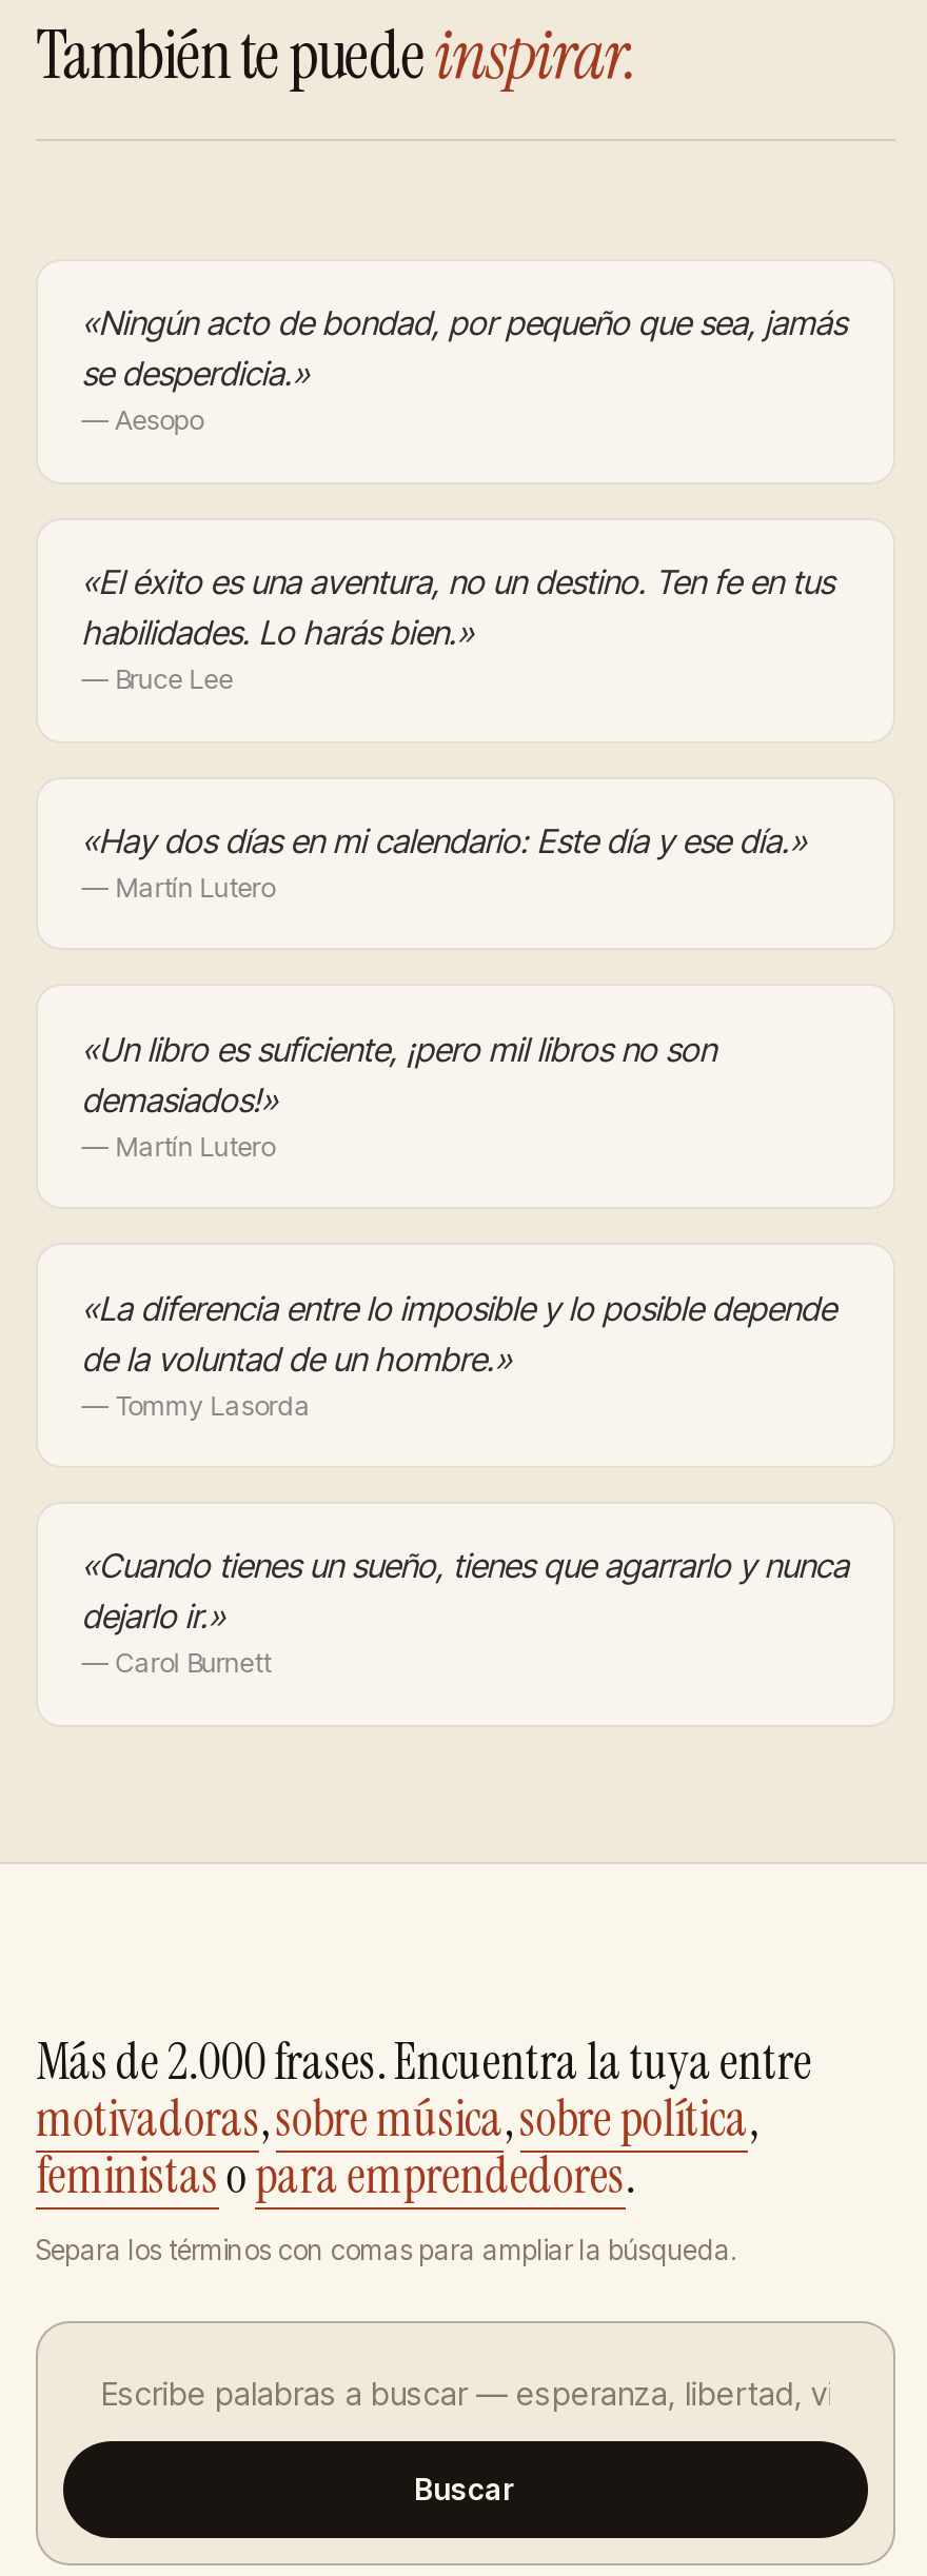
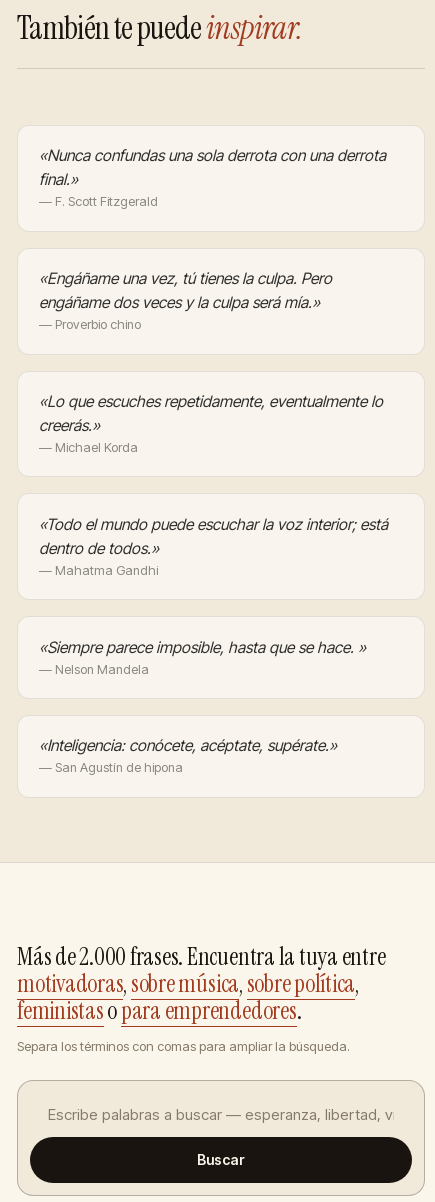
[82,304,847,437] «Ningún acto de bondad, por pequeño que sea, jamás | se desperdicia.» | — Aesopo -> [39,146,386,209] «Nunca confundas una sola derrota con una derrota | final.» | — F. Scott Fitzgerald
[82,563,834,695] «El éxito es una aventura, no un destino. Ten fe en tus | habilidades. Lo harás bien.» | — Bruce Lee -> [39,269,332,332] «Engáñame una vez, tú tienes la culpa. Pero | engáñame dos veces y la culpa será mía.» | — Proverbio chino
[82,821,806,904] «Hay dos días en mi calendario: Este día y ese día.» | — Martín Lutero -> [39,392,383,455] «Lo que escuches repetidamente, eventualmente lo | creerás.» | — Michael Korda
[82,1029,716,1162] «Un libro es suficiente, ¡pero mil libros no son | demasiados!» | — Martín Lutero -> [39,515,388,578] «Todo el mundo puede escuchar la voz interior; está | dentro de todos.» | — Mahatma Gandhi
[82,1288,836,1421] «La diferencia entre lo imposible y lo posible depende | de la voluntad de un hombre.» | — Tommy Lasorda -> [39,637,366,676] «Siempre parece imposible, hasta que se hace. » | — Nelson Mandela
[82,1547,849,1679] «Cuando tienes un sueño, tienes que agarrarlo y nunca | dejarlo ir.» | — Carol Burnett -> [39,736,337,775] «Inteligencia: conócete, acéptate, supérate.» | — San Agustín de hipona

